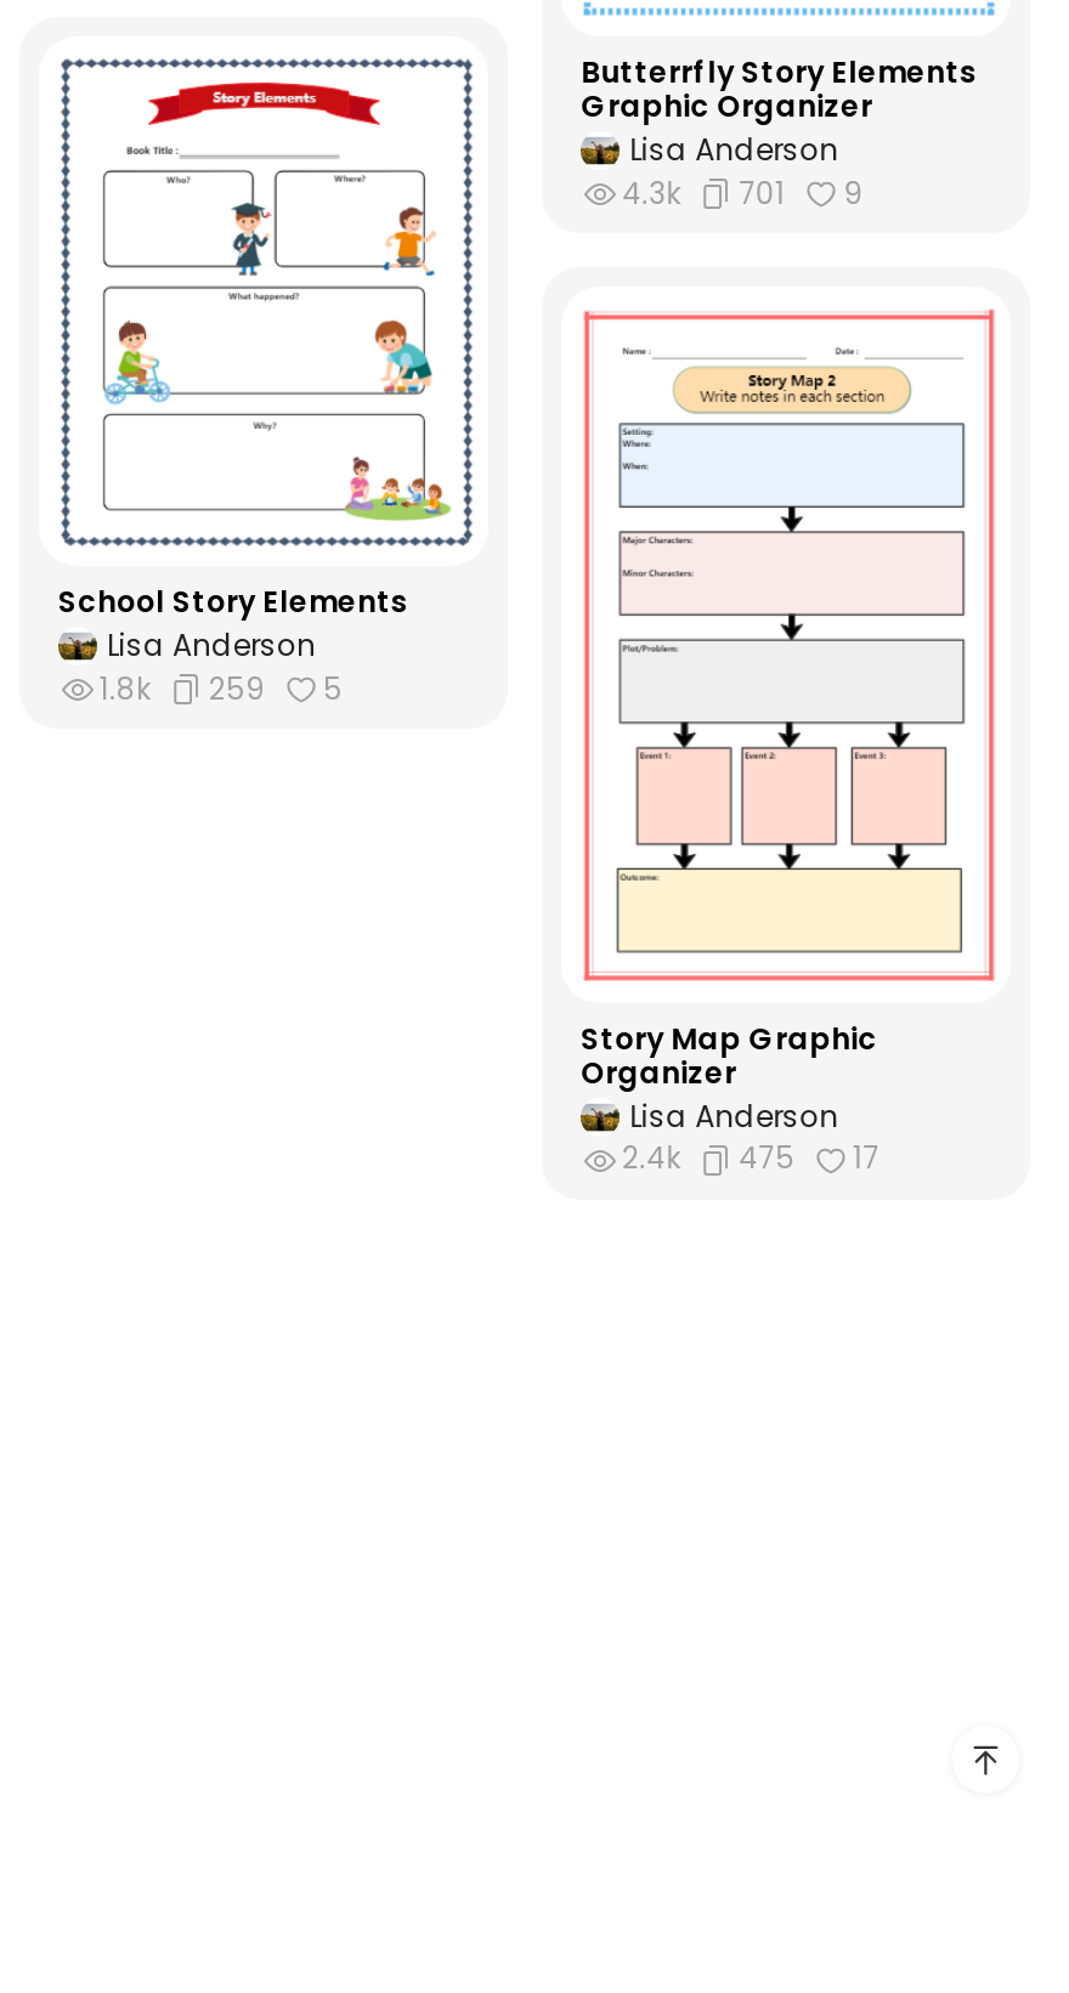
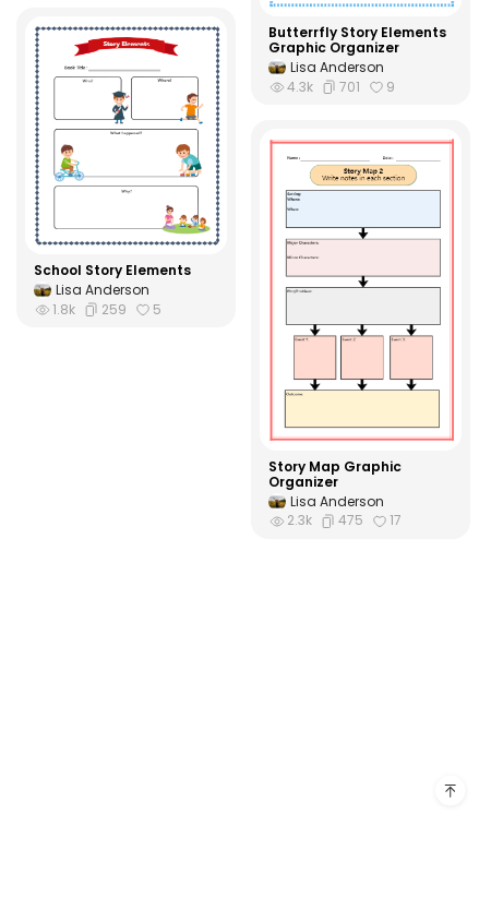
[622,1138,880,1179] 2.4k 475 17 -> [287,511,402,530] 2.3k 475 17

